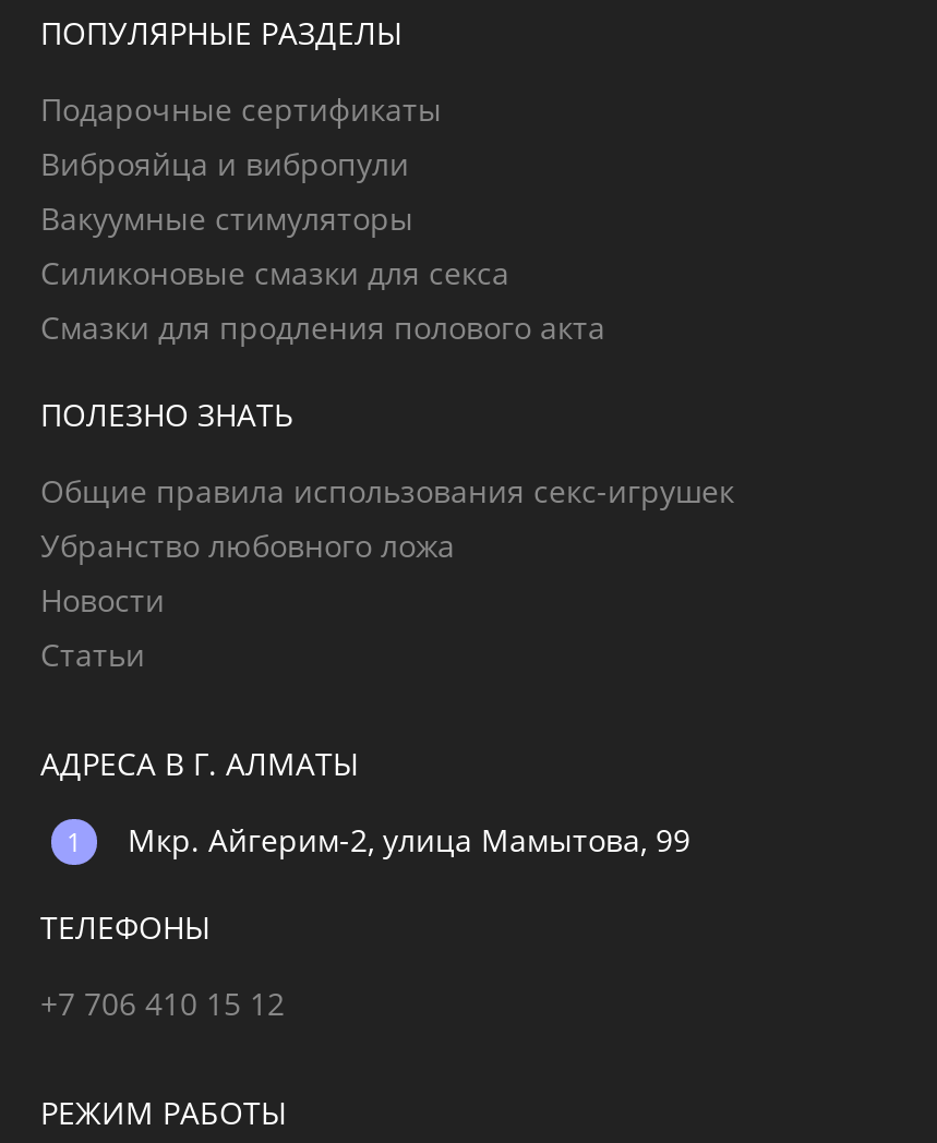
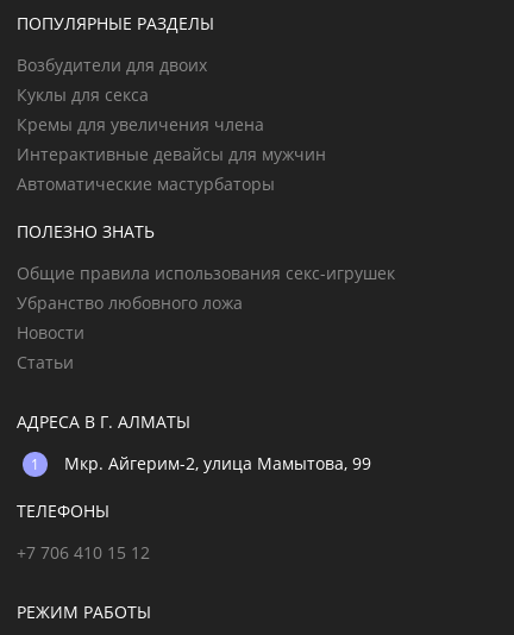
[40,88,605,348] Подарочные сертификаты | Виброяйца и вибропули | Вакуумные стимуляторы | Силиконовые смазки для секса | Смазки для продления полового акта -> [17,54,326,195] Возбудители для двоих | Куклы для секса | Кремы для увеличения члена | Интерактивные девайсы для мужчин | Автоматические мастурбаторы

